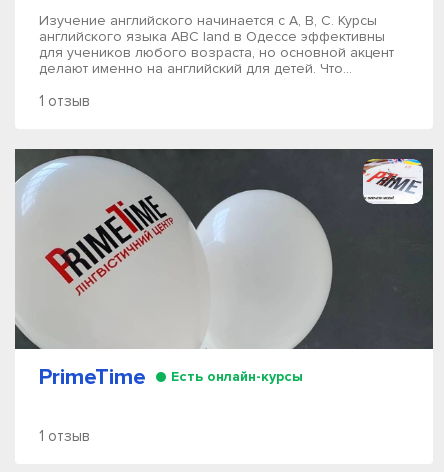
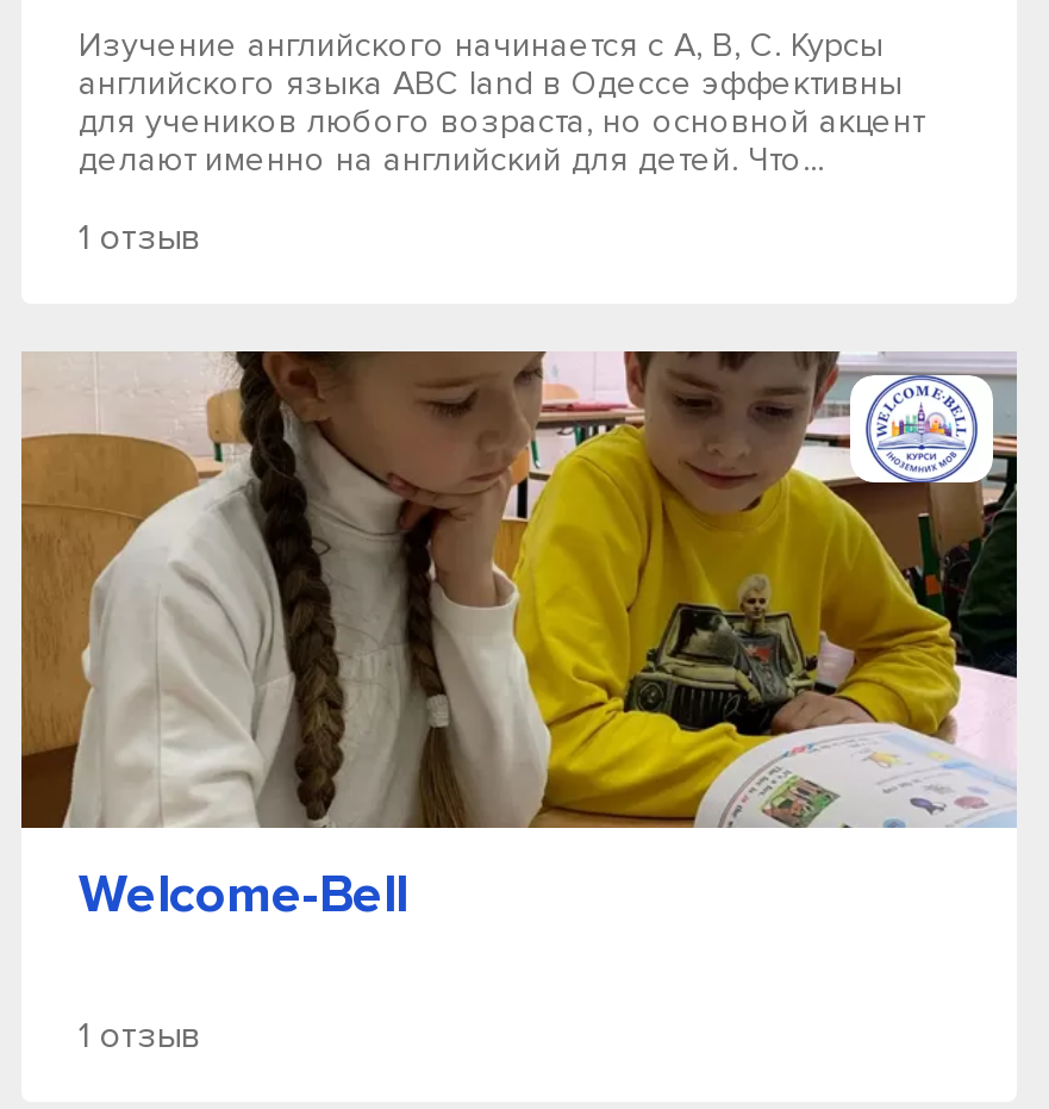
[14,148,434,391] [image] | PrimeTime | Есть онлайн-курсы -> [19,351,1017,928] [image] | Welcome-Bell

